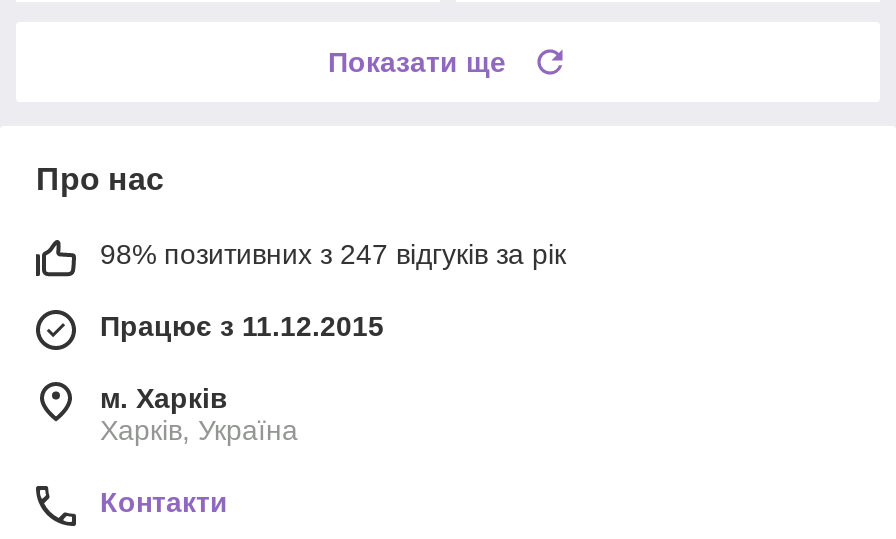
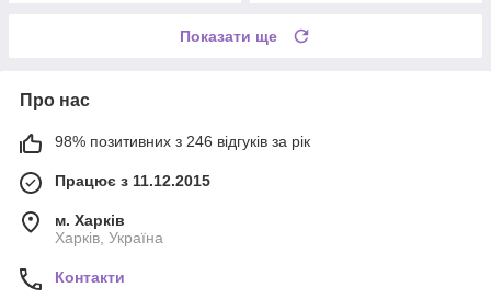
[100,237,566,269] 98% позитивних з 247 відгуків за рік -> [55,132,310,150] 98% позитивних з 246 відгуків за рік

